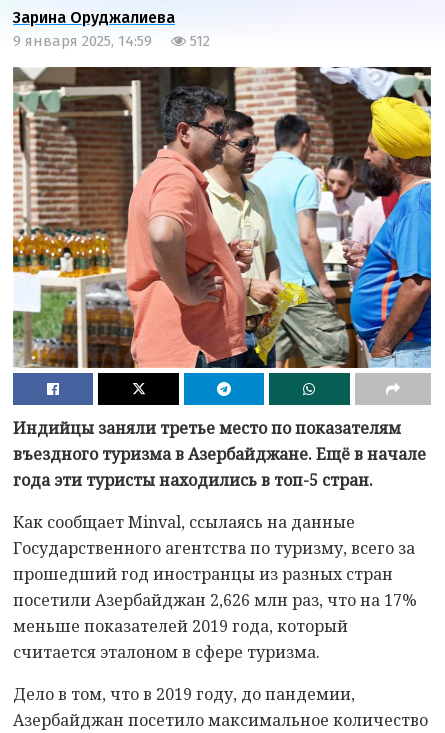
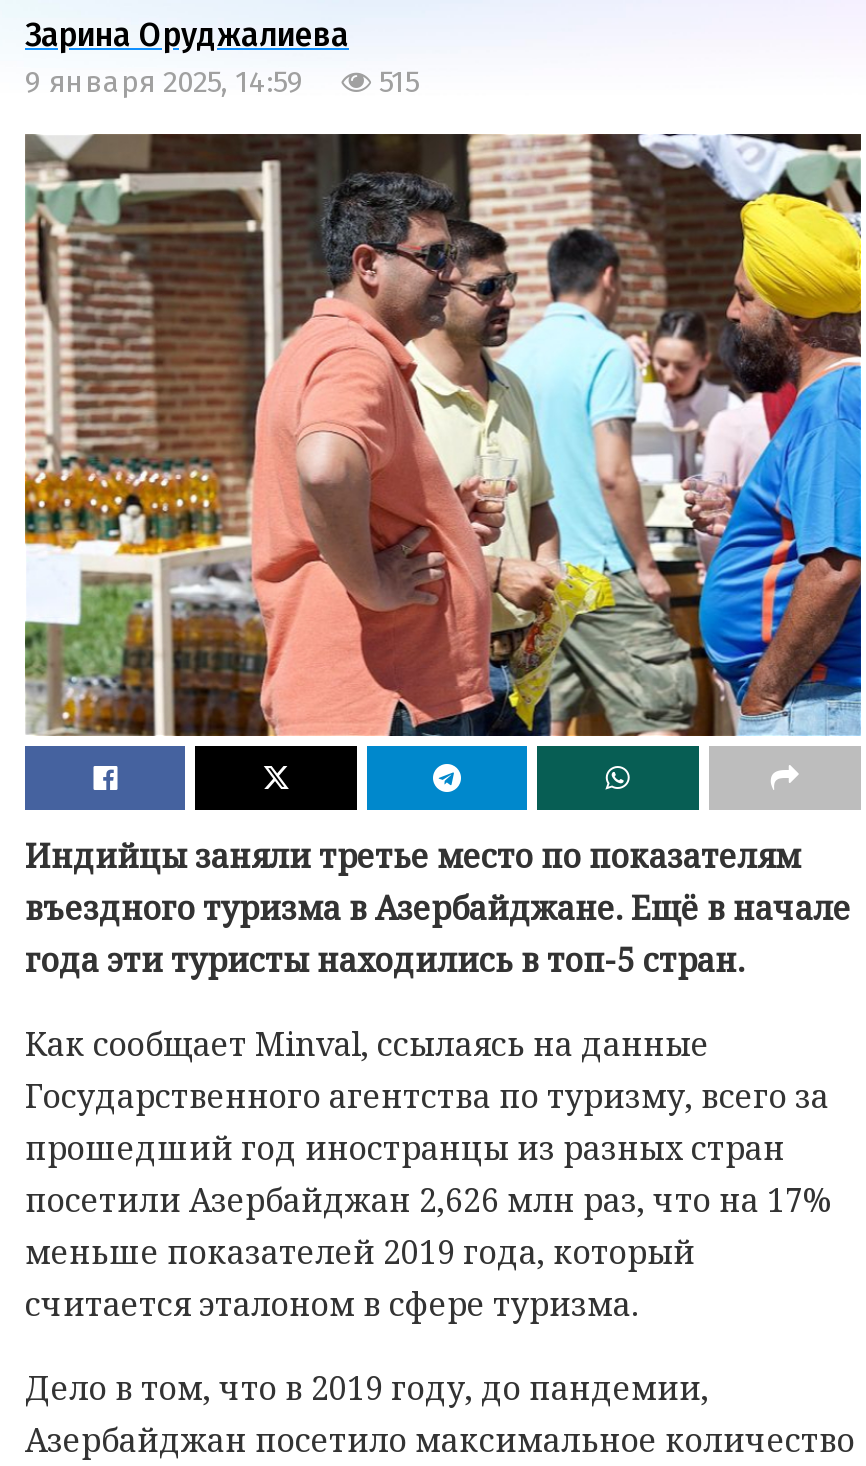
[13,32,210,50] 9 января 2025, 14:59 512 -> [25,65,419,101] 9 января 2025, 14:59 515

